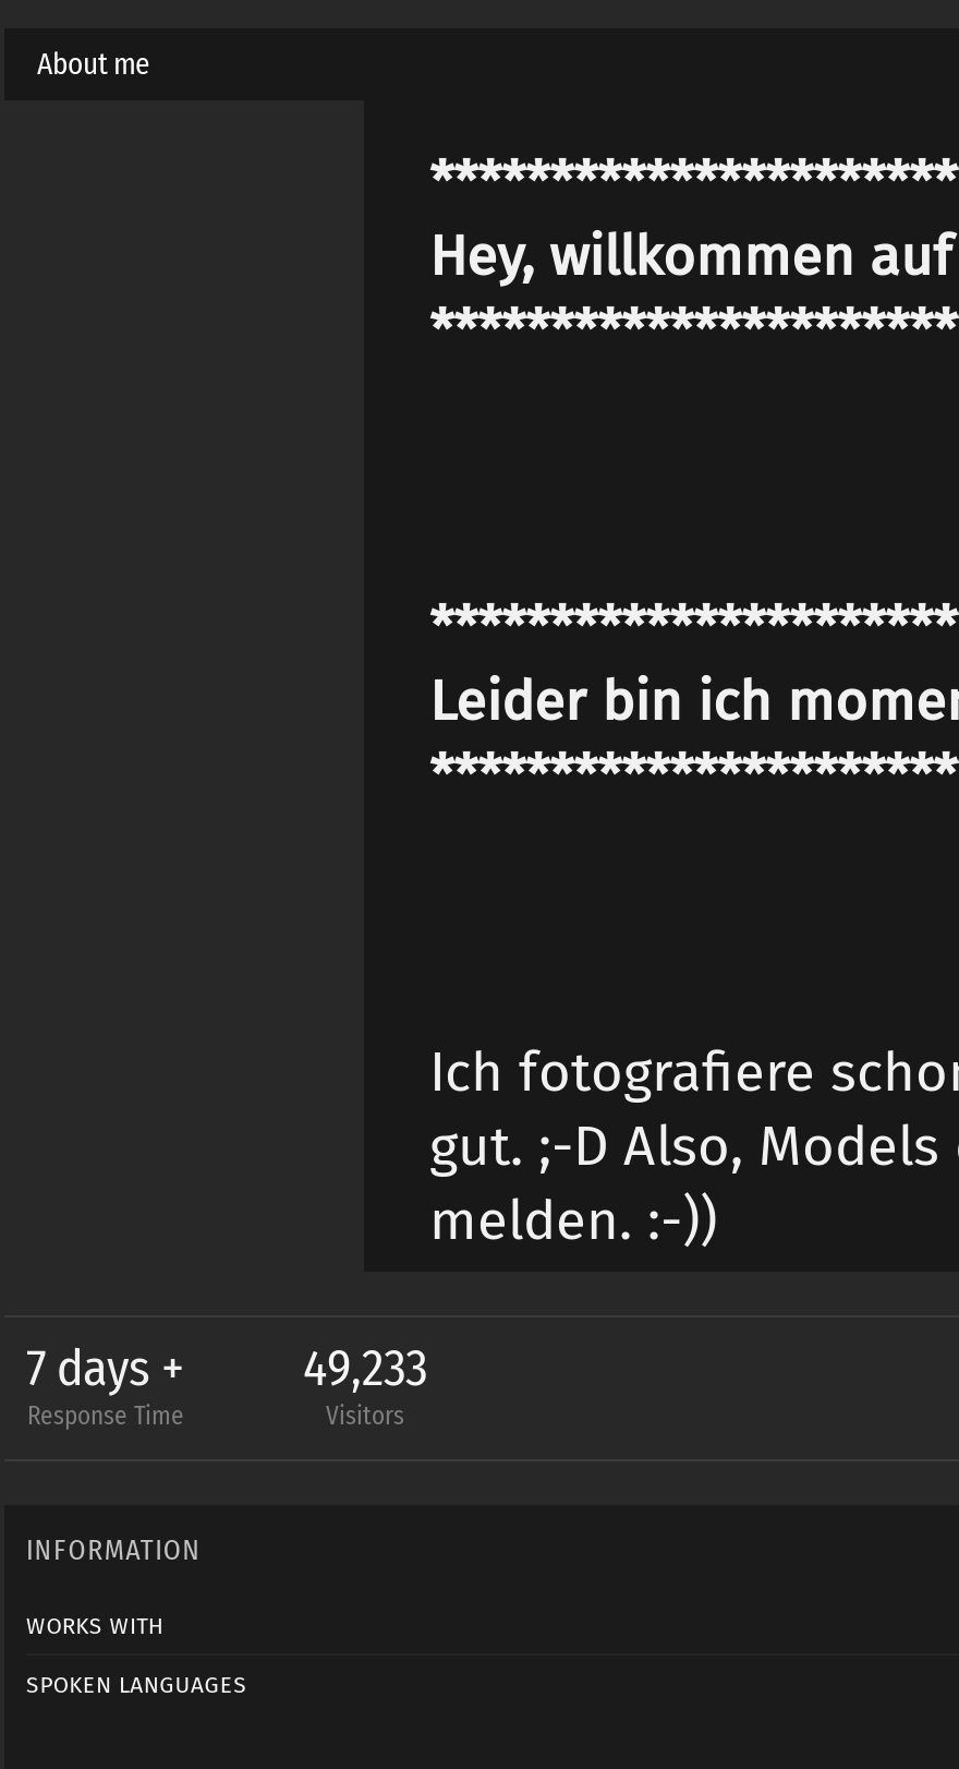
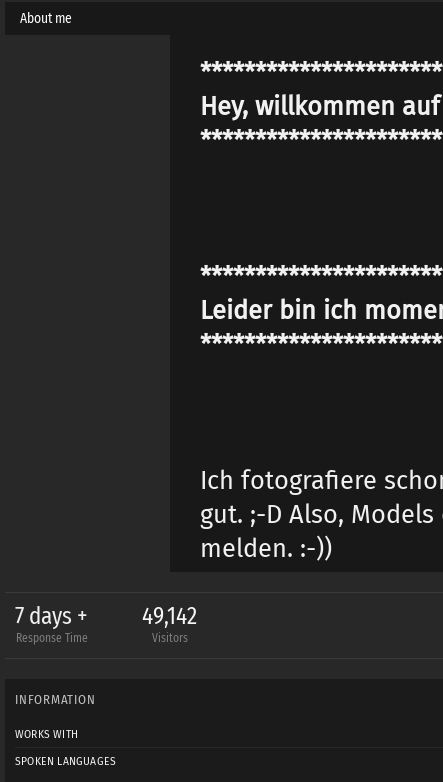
[303,1337,427,1398] 49,233 -> [142,602,197,630] 49,142

